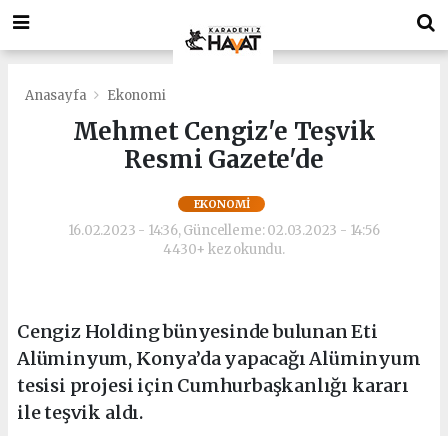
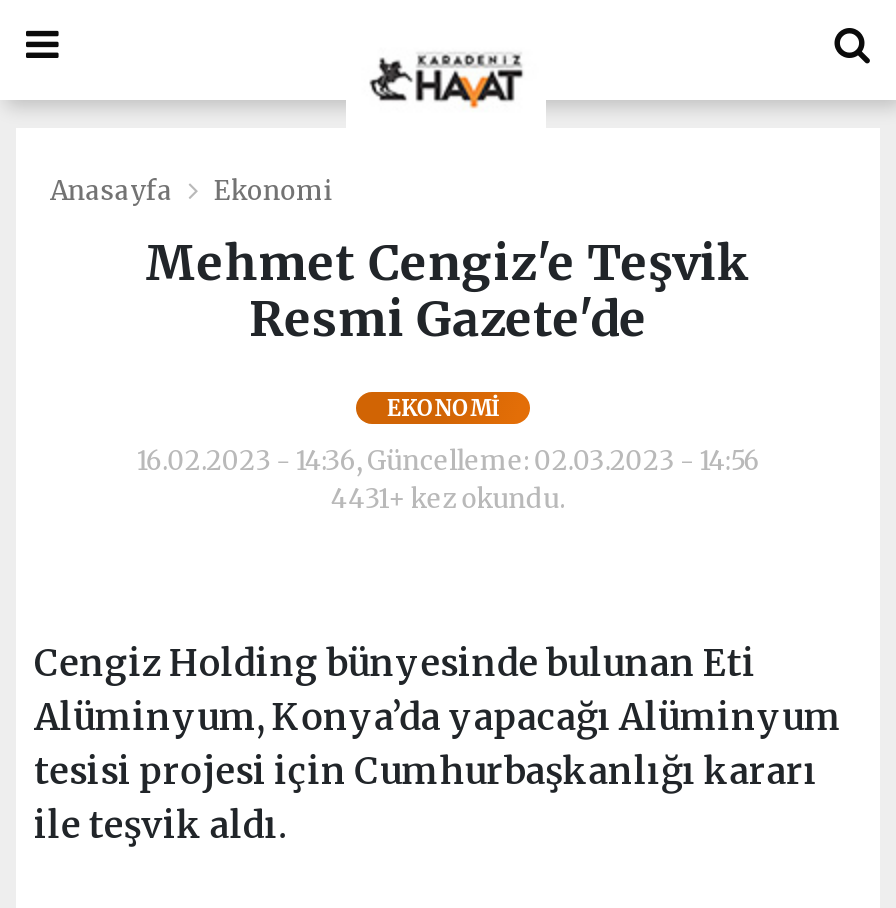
[163,241,285,258] 4430+ kez okundu. -> [331,482,565,516] 4431+ kez okundu.

